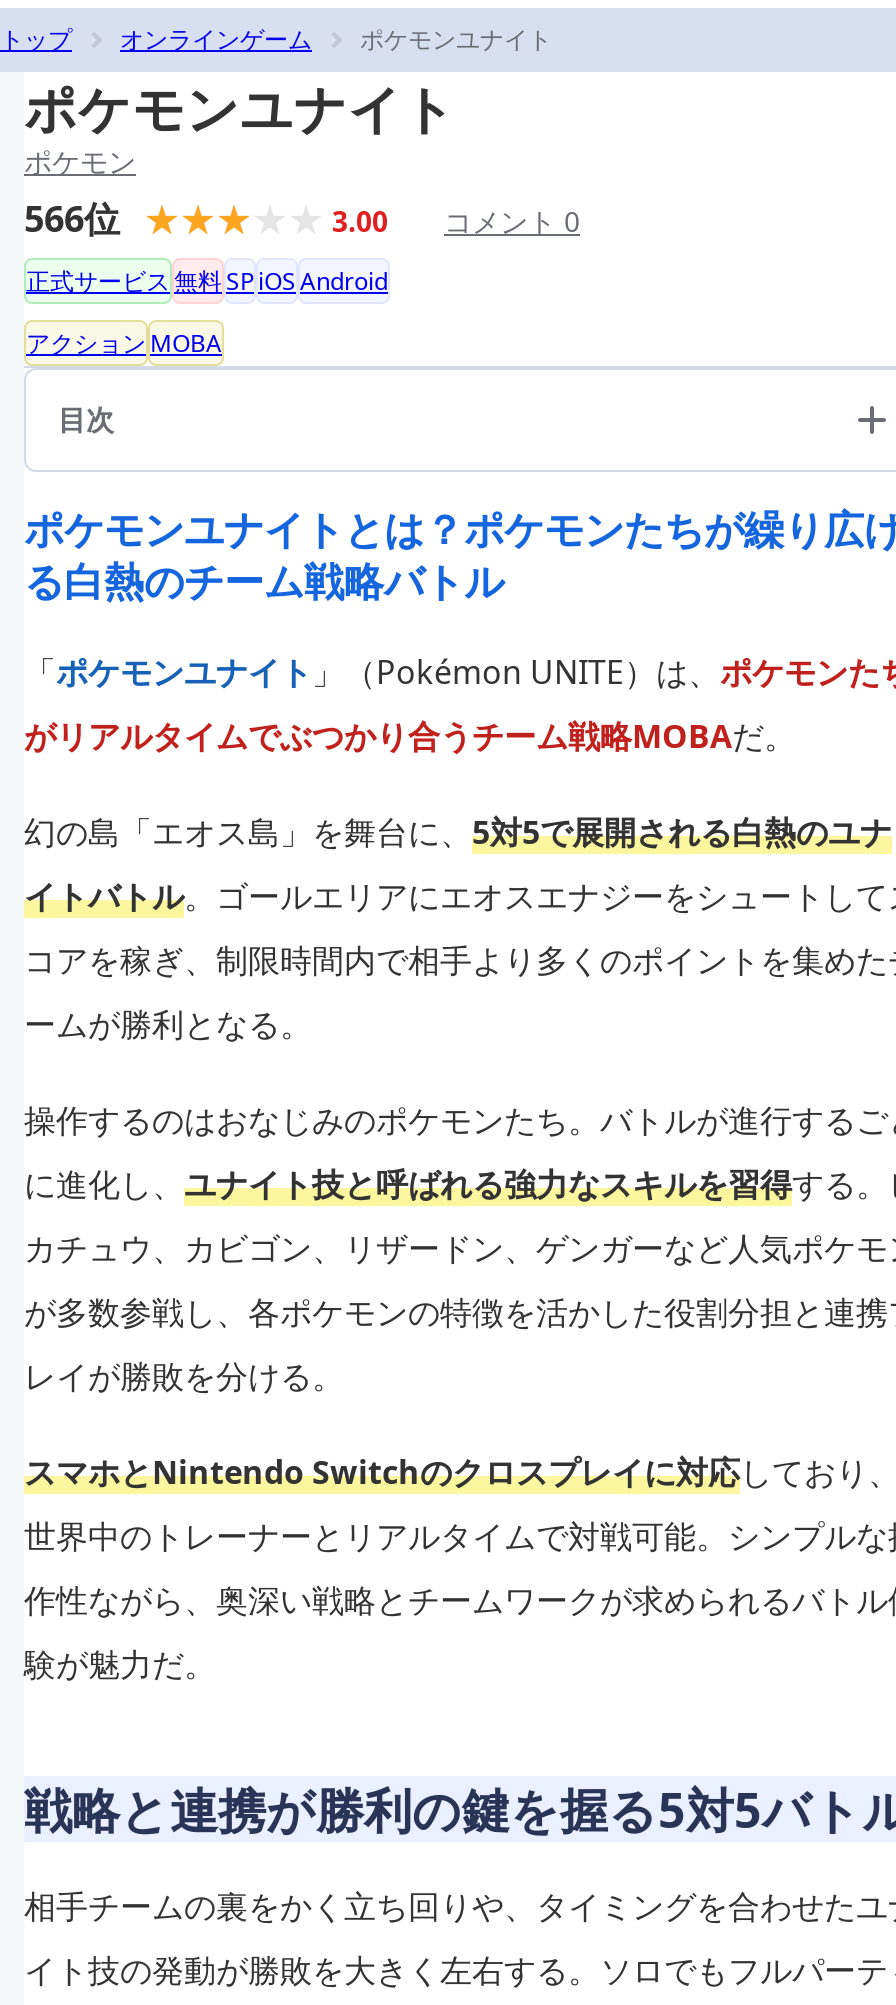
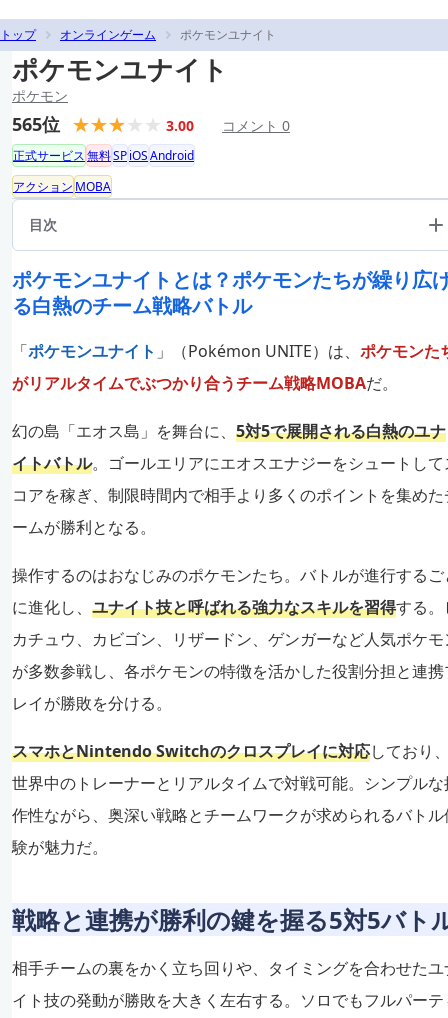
[24,194,120,242] 566位 -> [12,112,60,136] 565位

